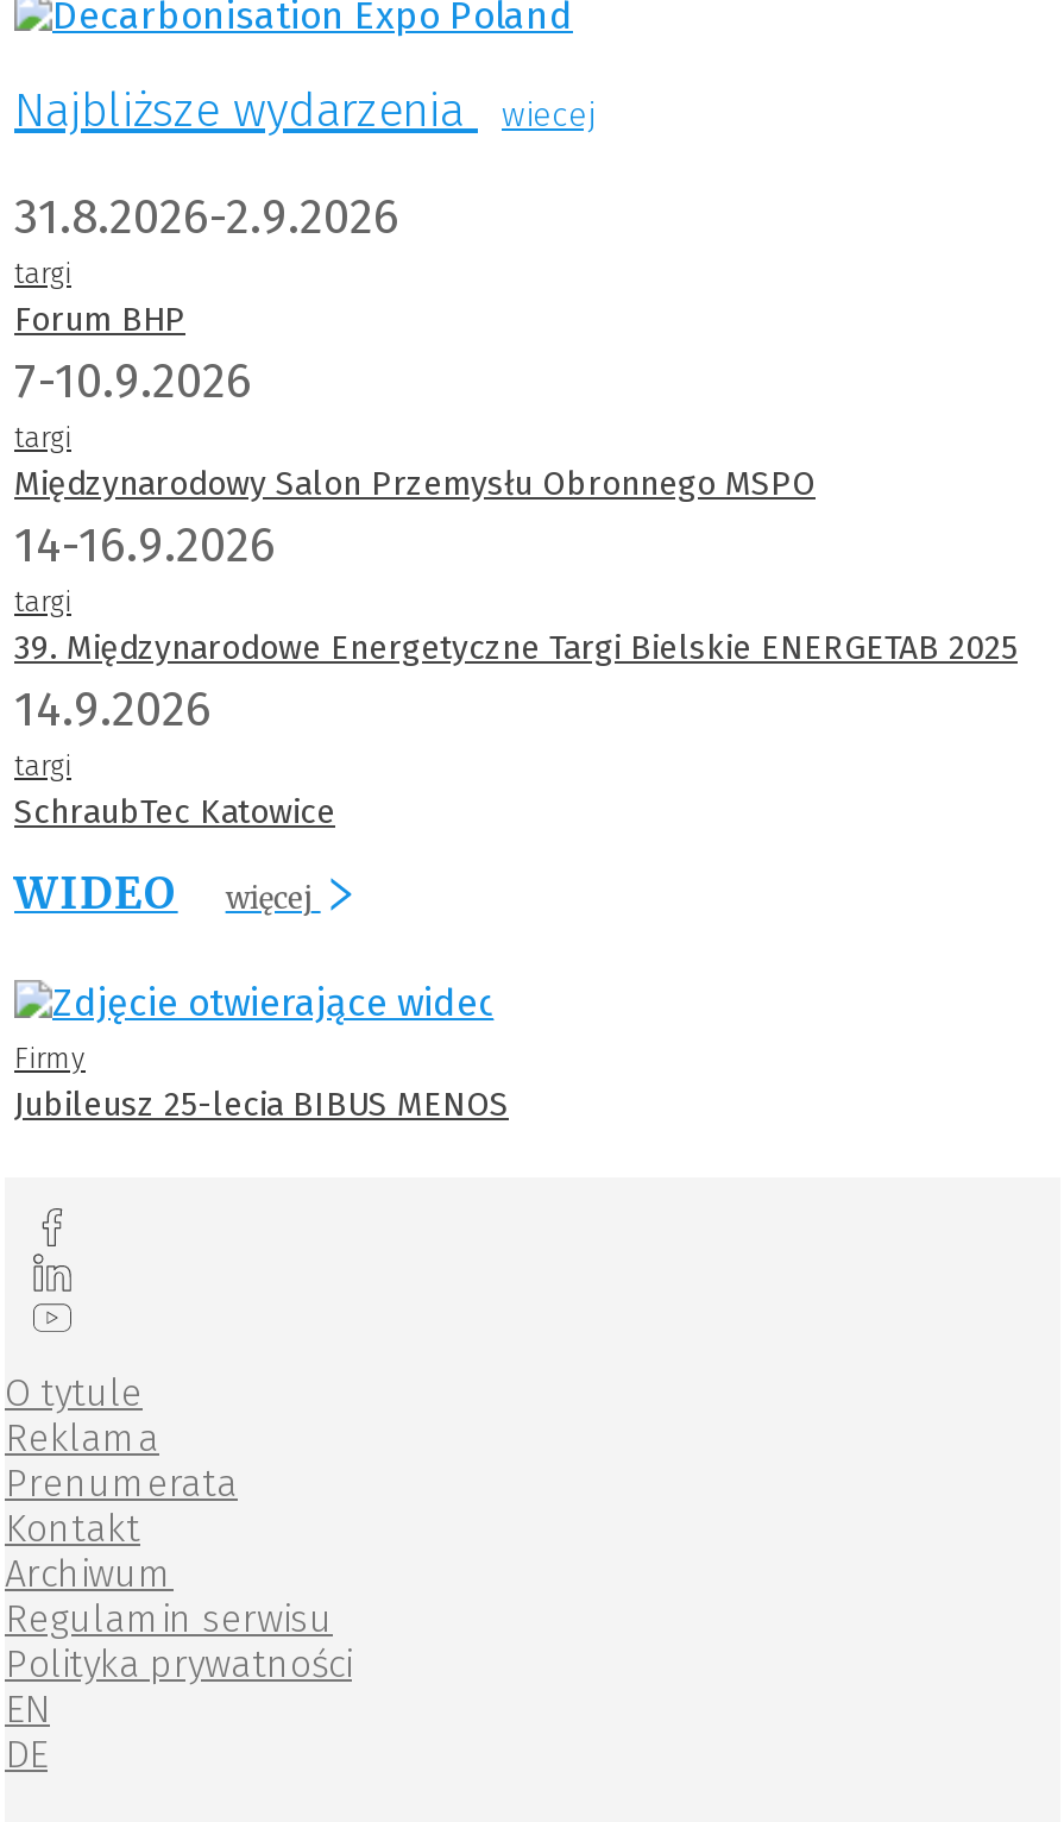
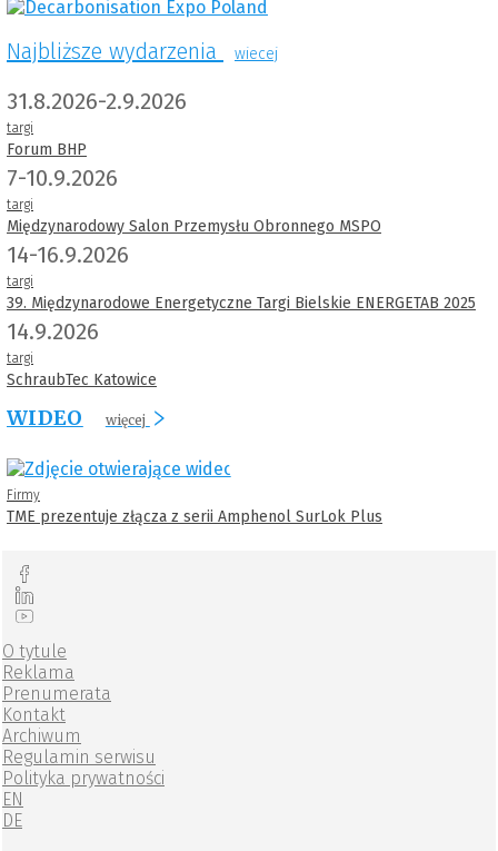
[14,1084,509,1125] Jubileusz 25-lecia BIBUS MENOS -> [7,507,382,526] TME prezentuje złącza z serii Amphenol SurLok Plus

